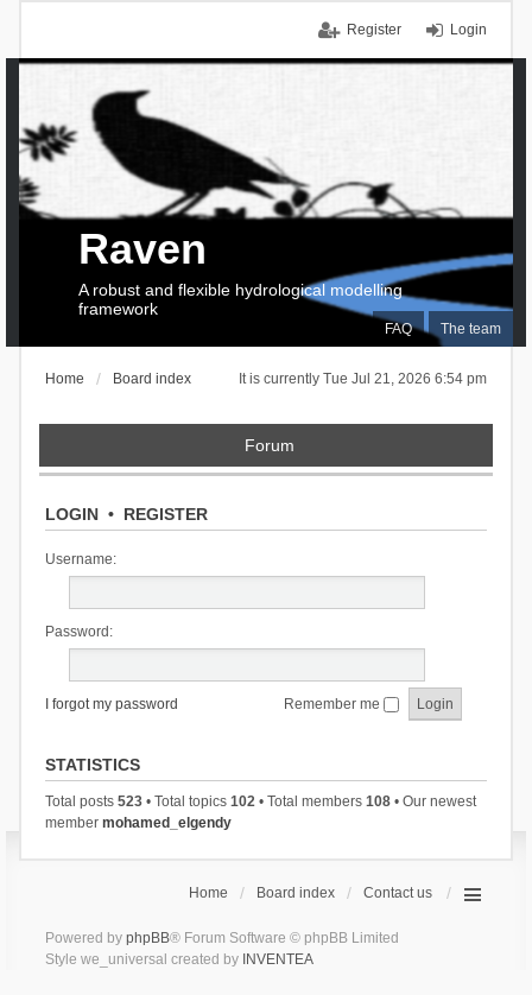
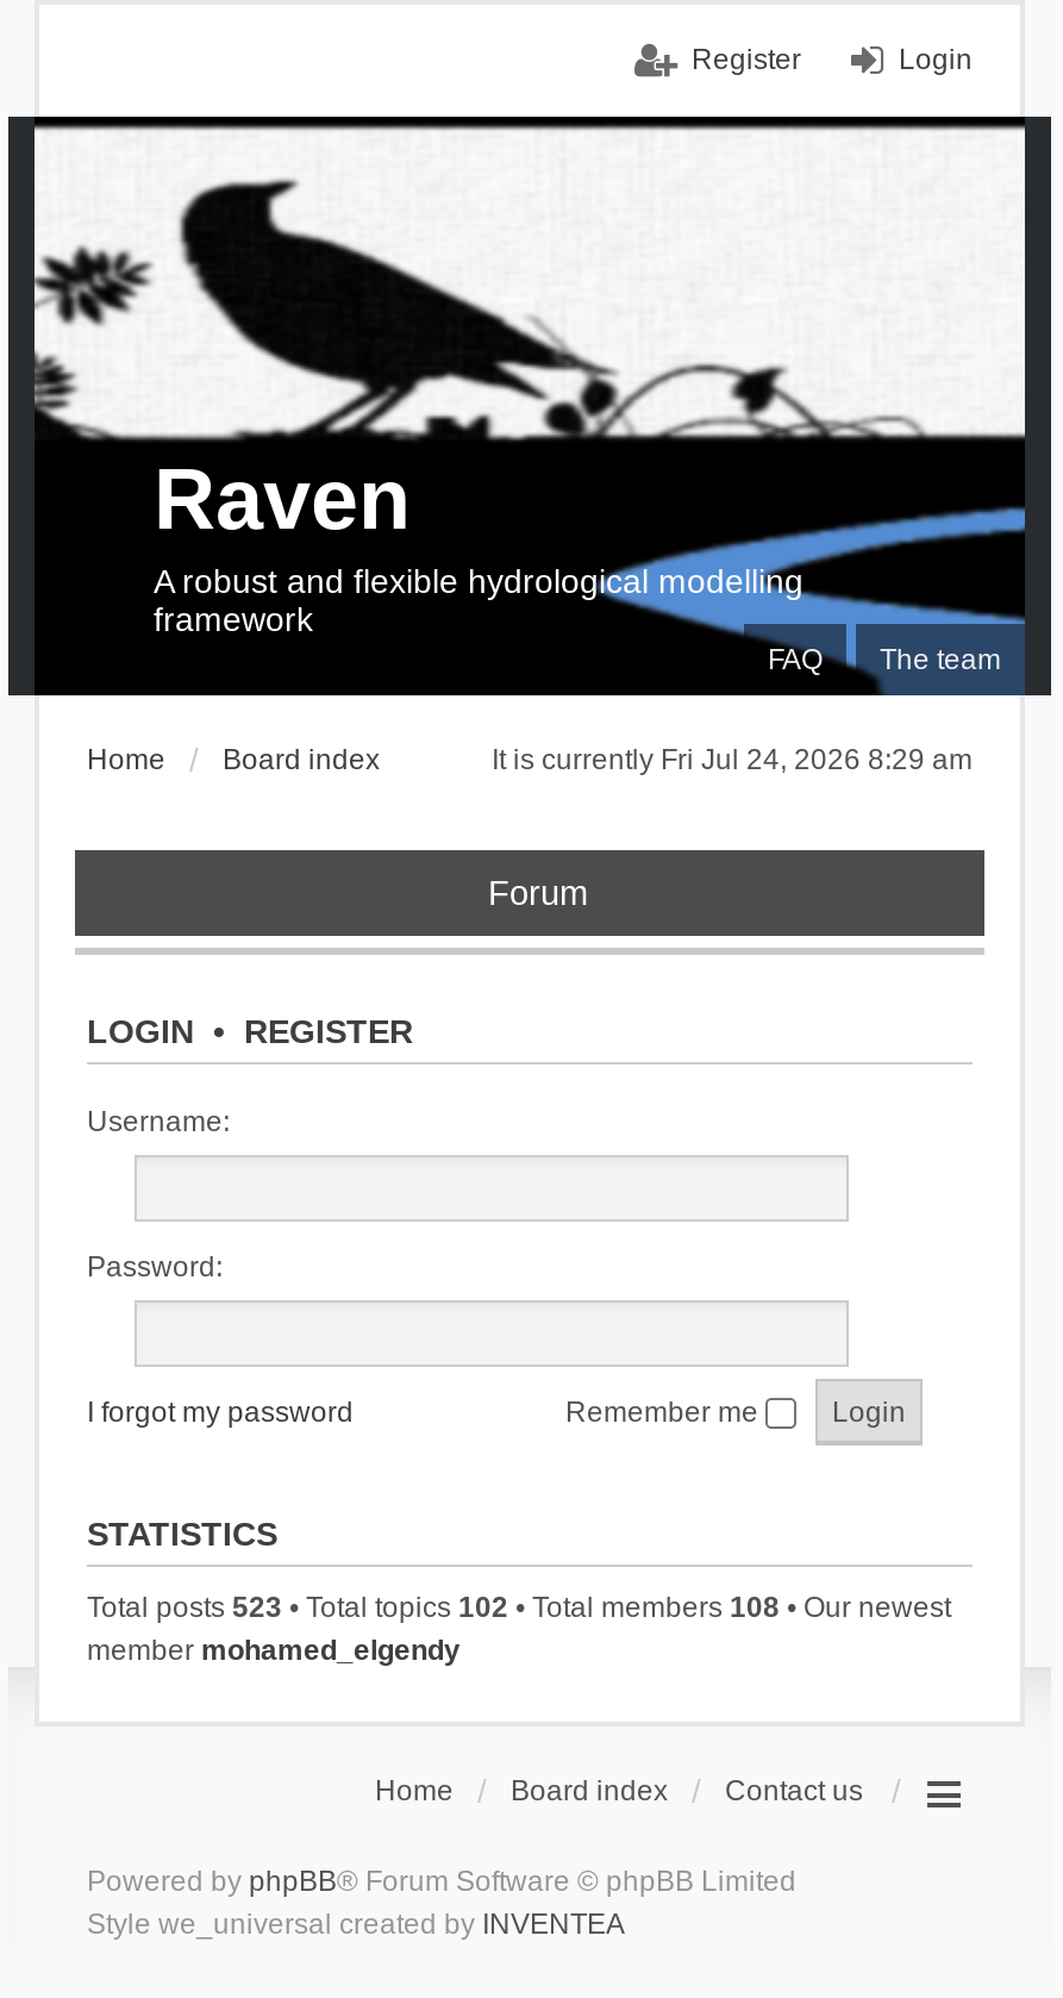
[239,370,487,387] It is currently Tue Jul 21, 2026 6:54 pm -> [492,743,973,776] It is currently Fri Jul 24, 2026 8:29 am

